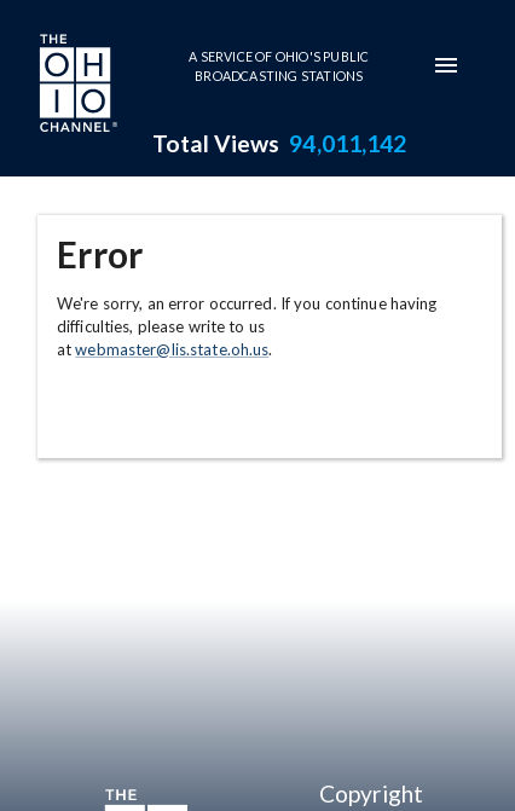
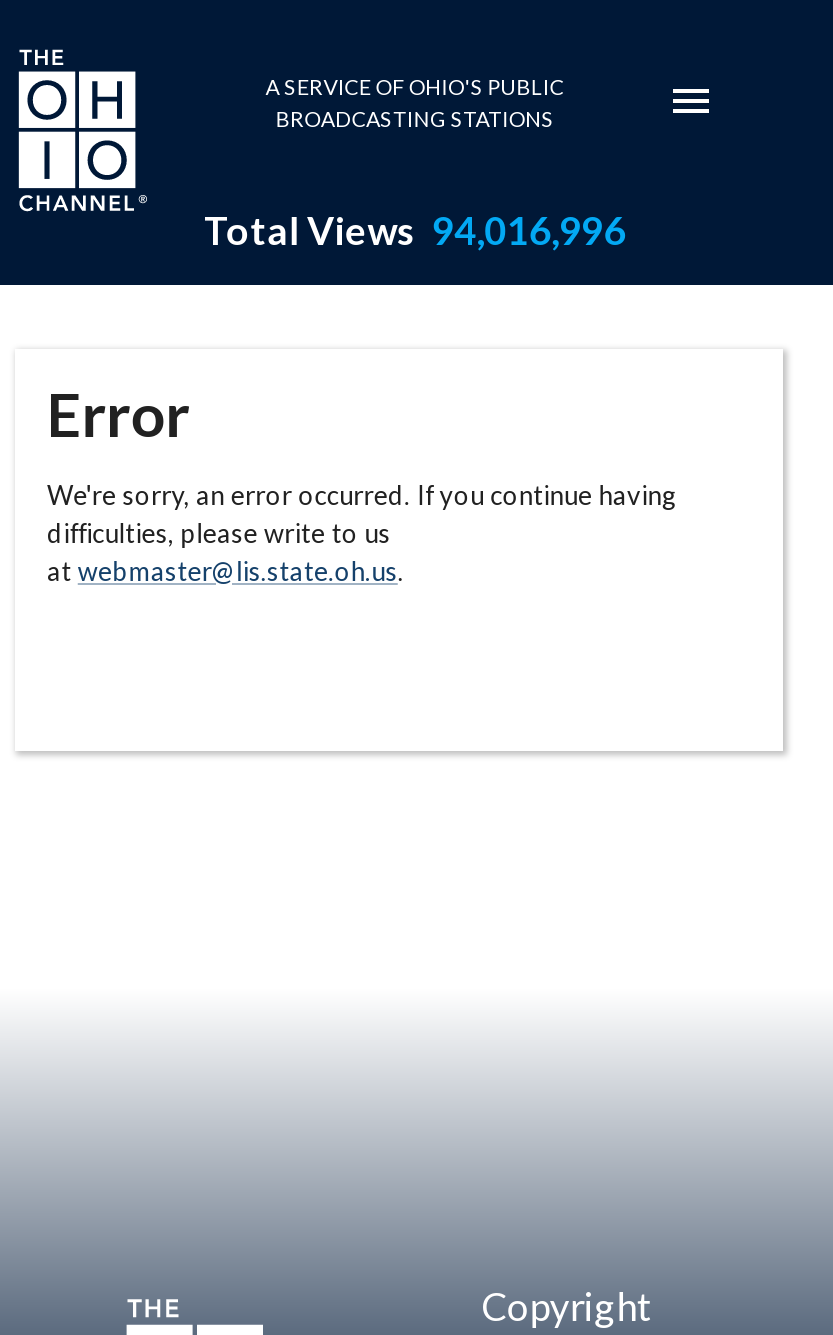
[152,129,406,157] Total Views 94,011,142 -> [204,207,625,253] Total Views 94,016,996

